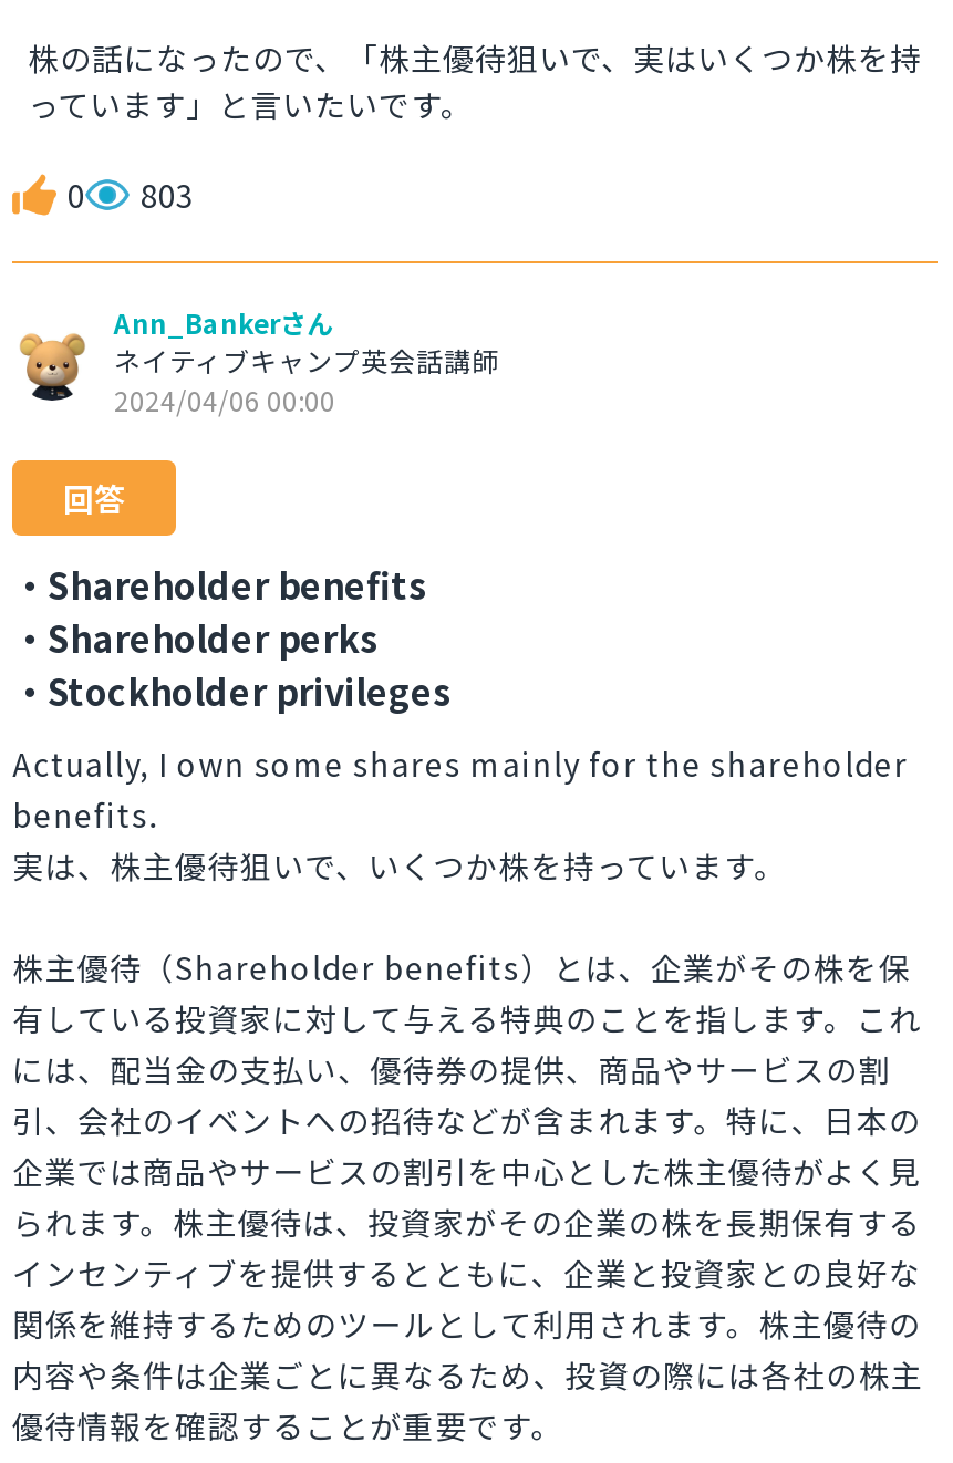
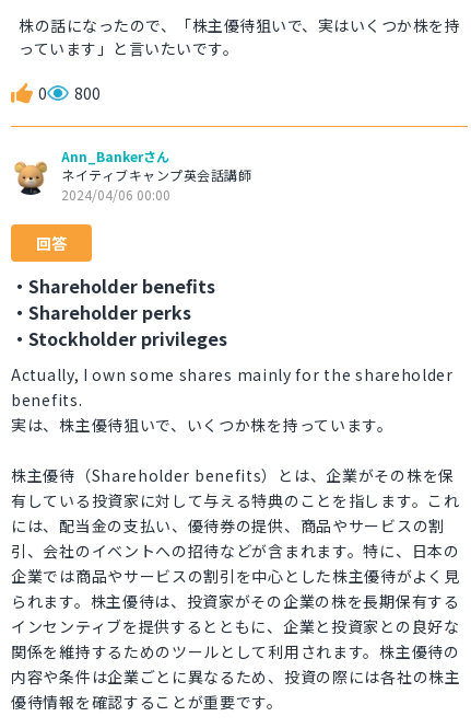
[68,174,194,218] 0 803 -> [38,83,101,105] 0 800

